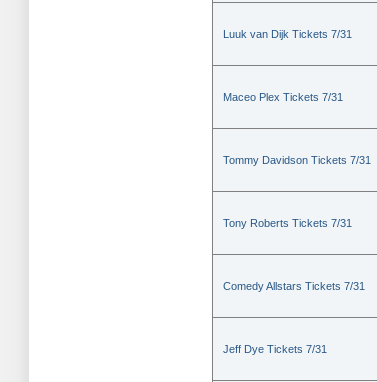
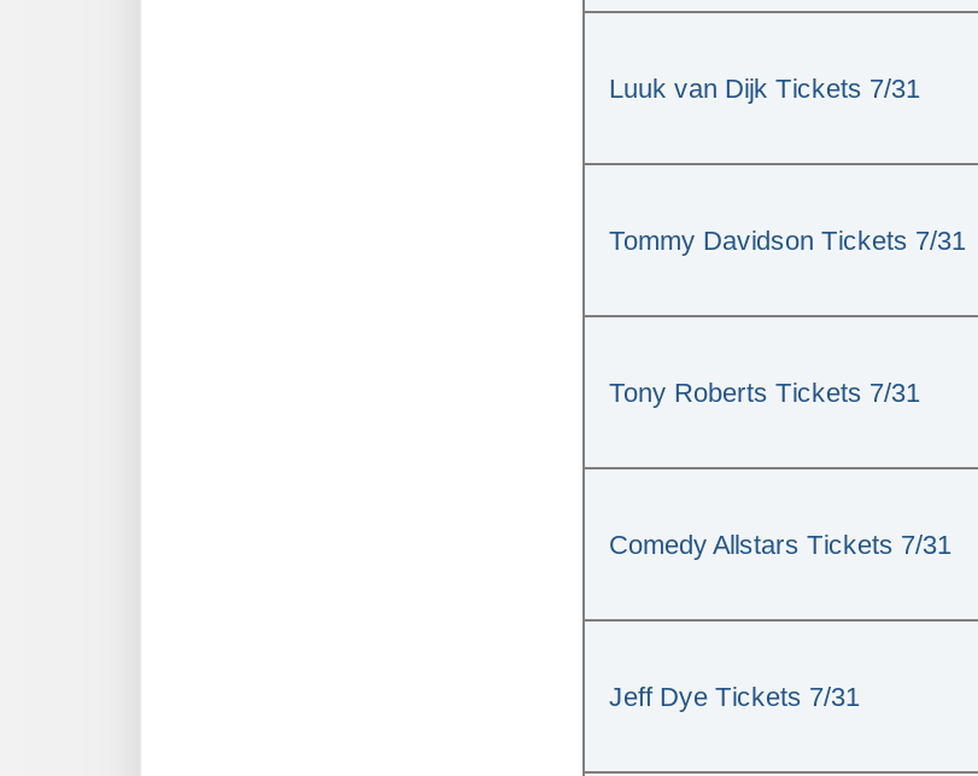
[223,91,343,103] Maceo Plex Tickets 7/31 -> none

